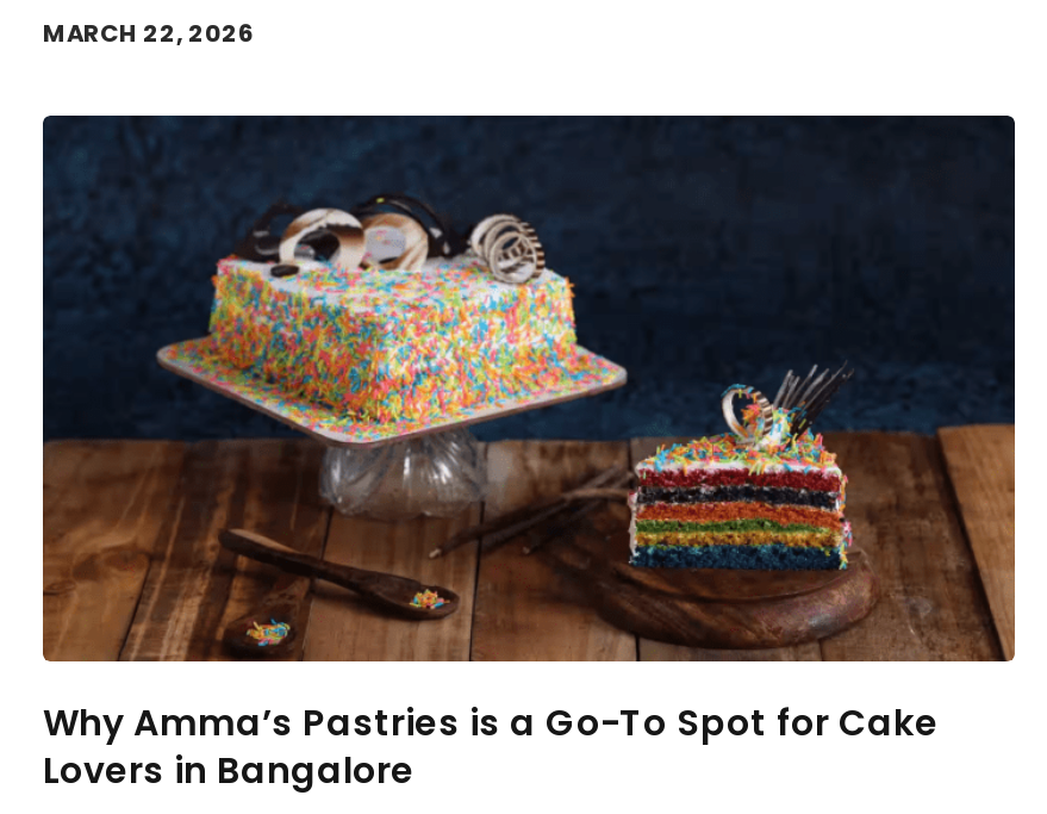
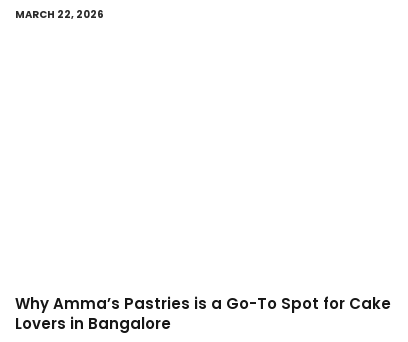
[40,113,1017,664] [image] -> none

